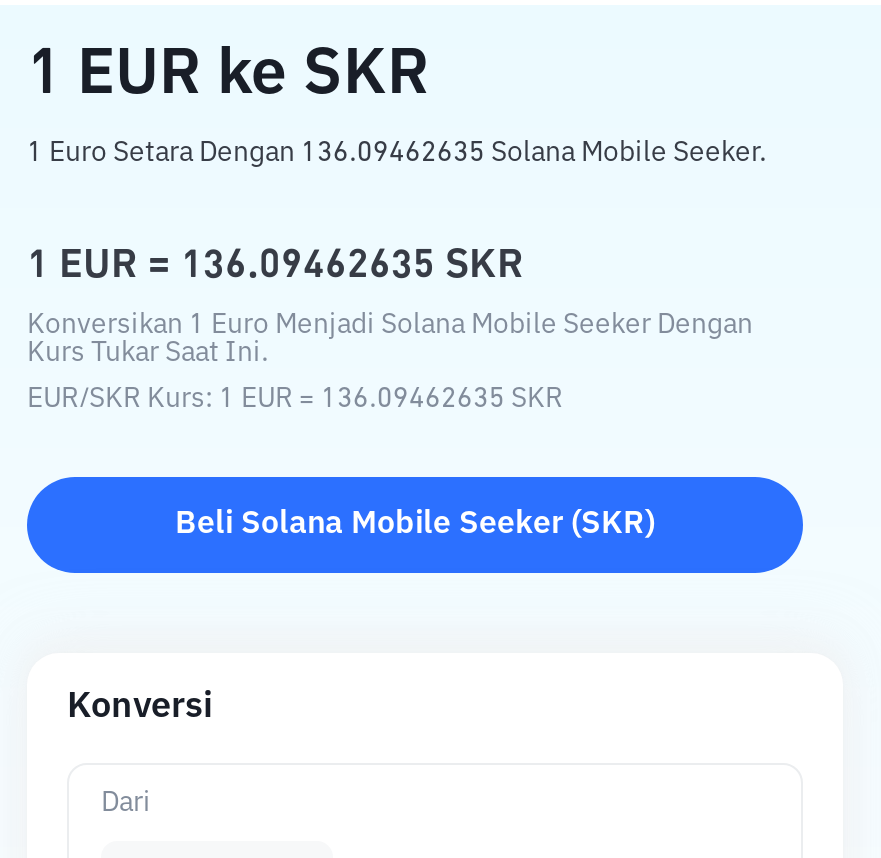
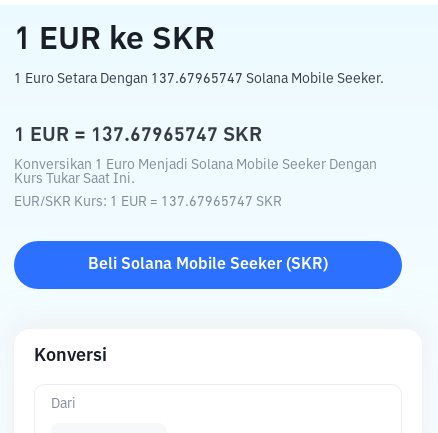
[27,139,767,167] 1 Euro Setara Dengan 136.09462635 Solana Mobile Seeker. -> [14,72,384,86] 1 Euro Setara Dengan 137.67965747 Solana Mobile Seeker.
[27,245,523,285] 1 EUR = 136.09462635 SKR -> [14,125,262,145] 1 EUR = 137.67965747 SKR
[27,385,563,413] EUR/SKR Kurs: 1 EUR = 136.09462635 SKR -> [14,195,282,209] EUR/SKR Kurs: 1 EUR = 137.67965747 SKR

